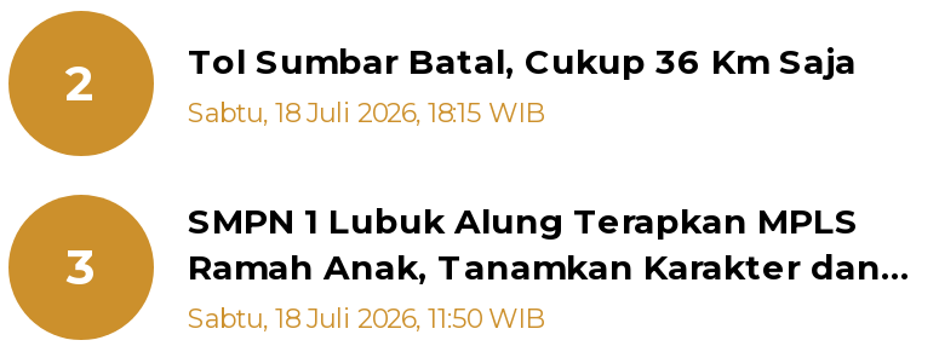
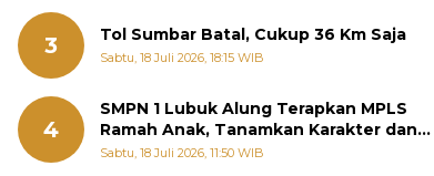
[65,54,97,112] 2 -> [44,32,58,58] 3
[67,238,96,296] 3 -> [43,116,59,143] 4

